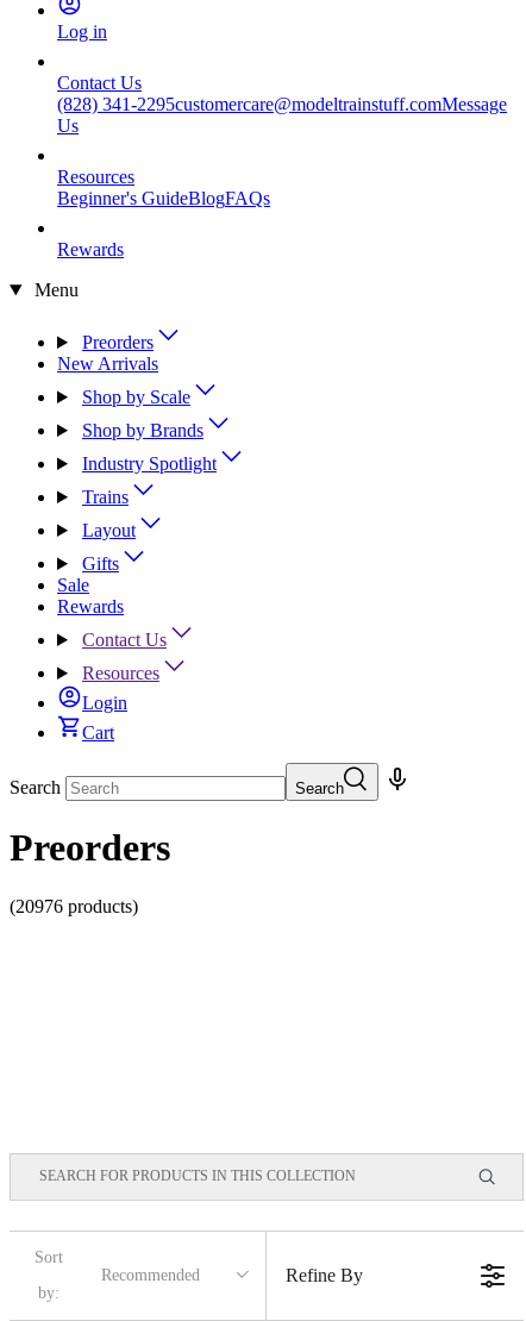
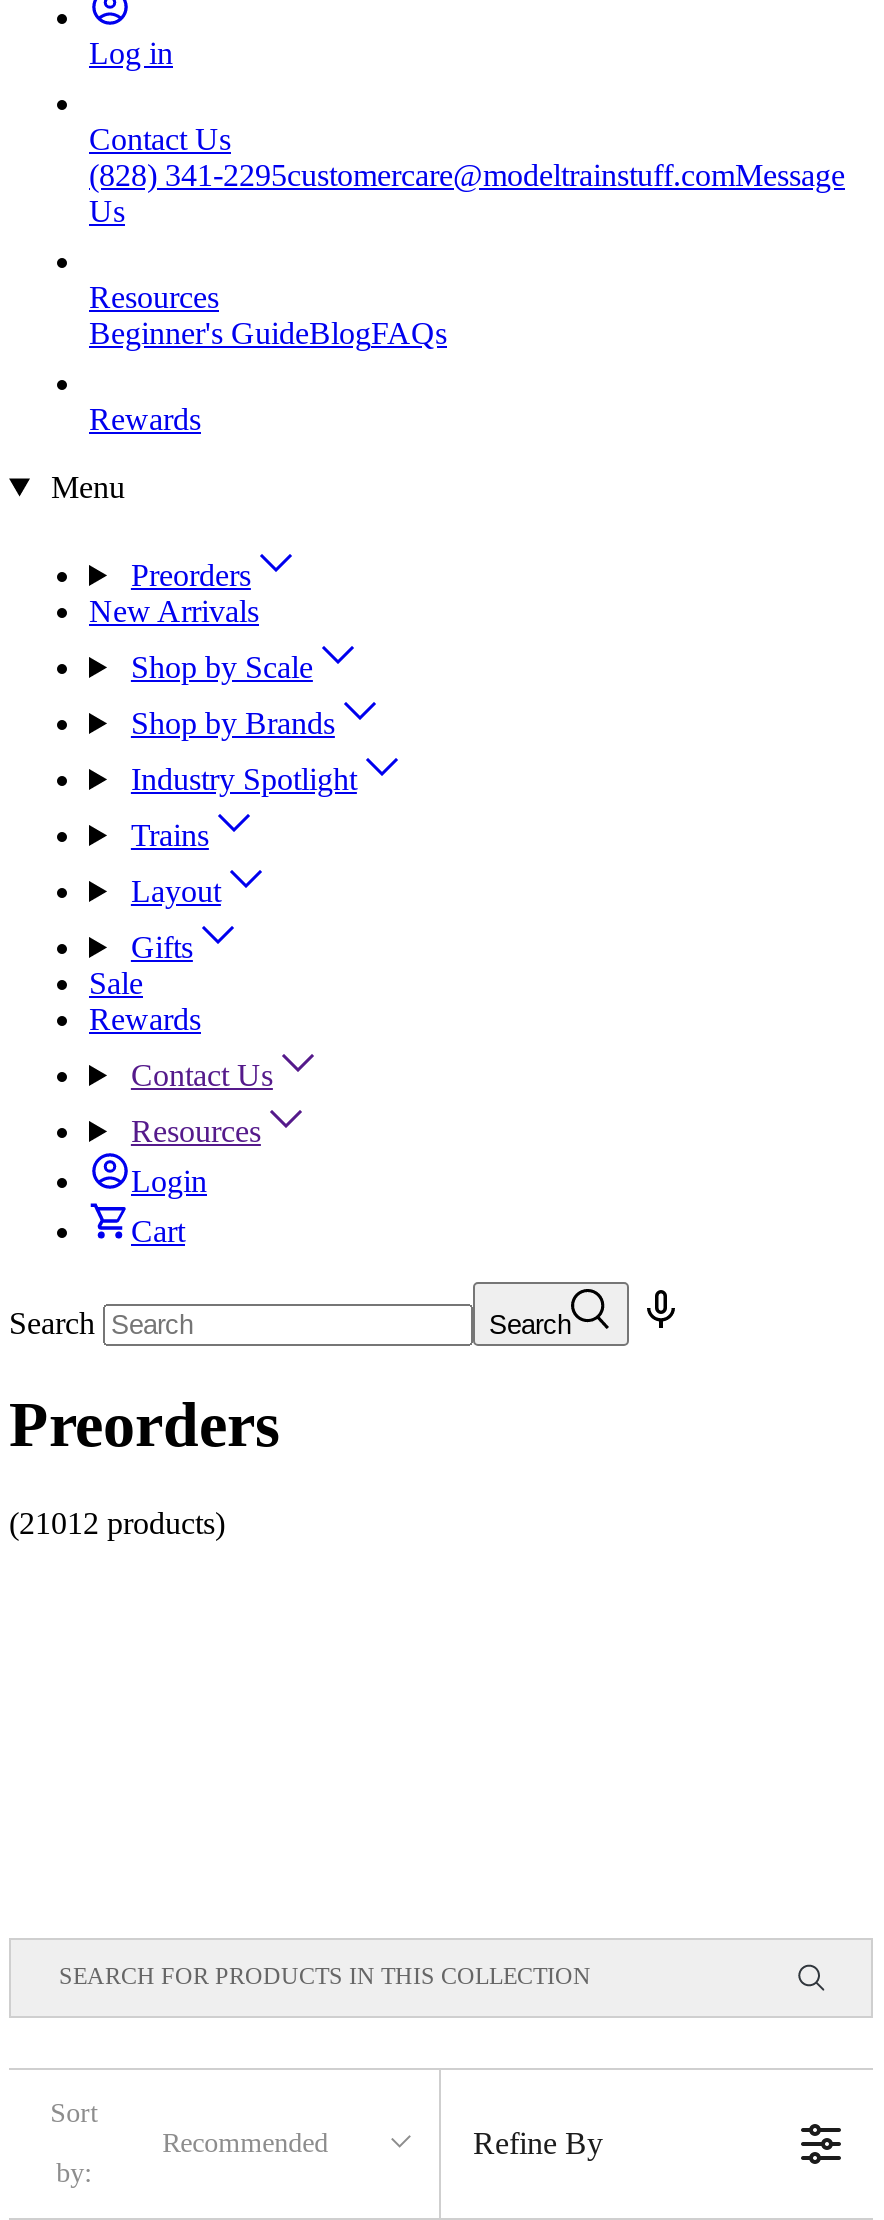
[10,896,138,916] (20976 products) -> [9,1506,225,1540] (21012 products)

